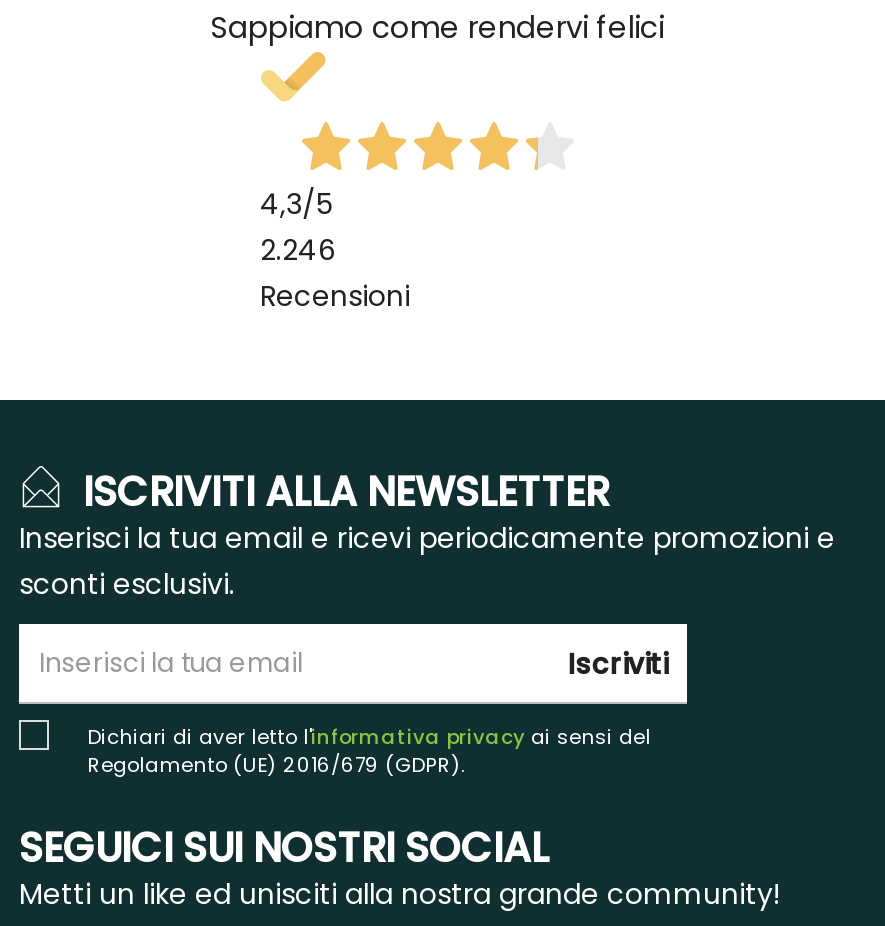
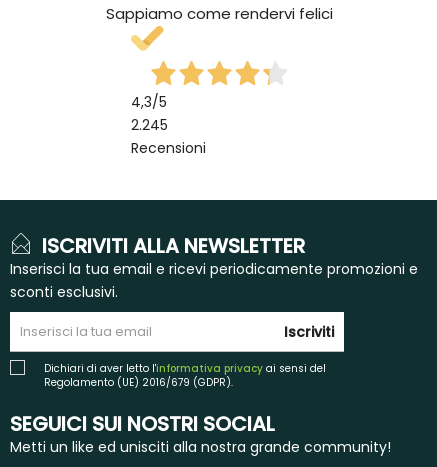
[260,231,336,271] 2.246 -> [130,115,167,135] 2.245

